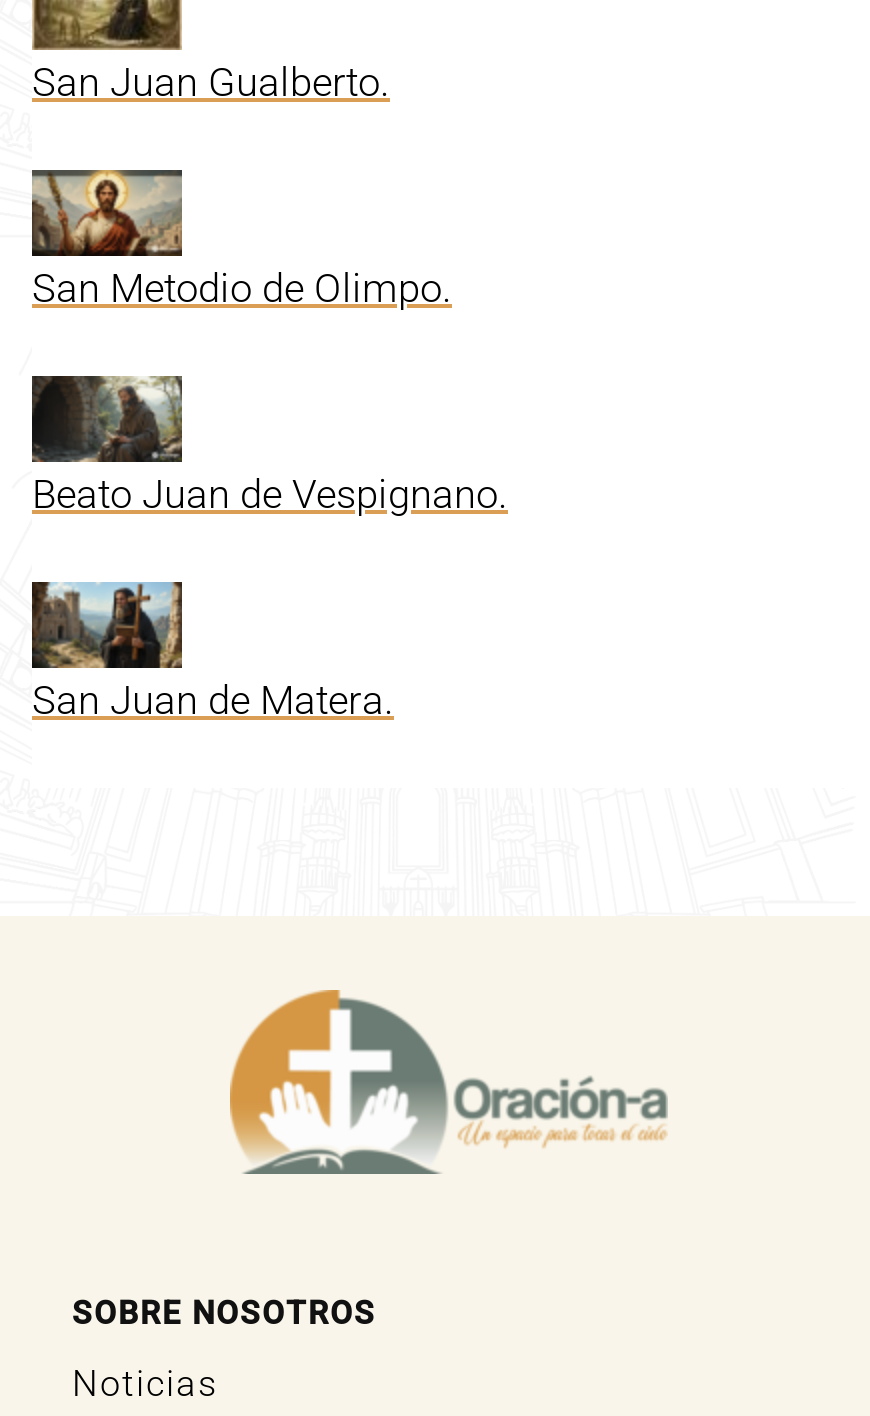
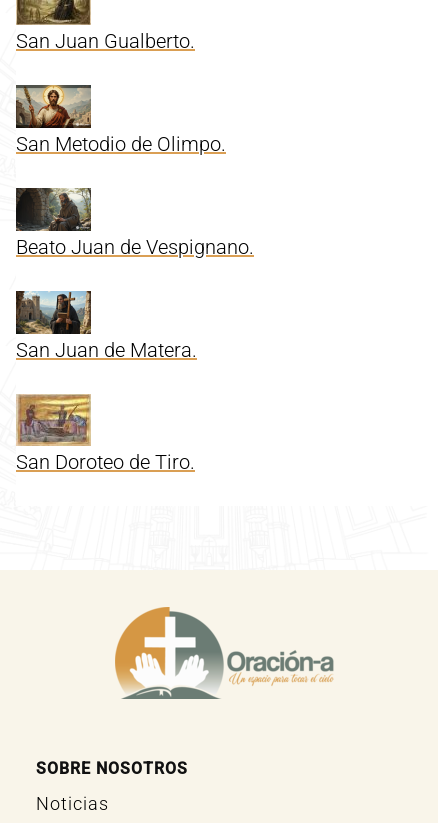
none -> [16,393,195,474] [image] | San Doroteo de Tiro.

